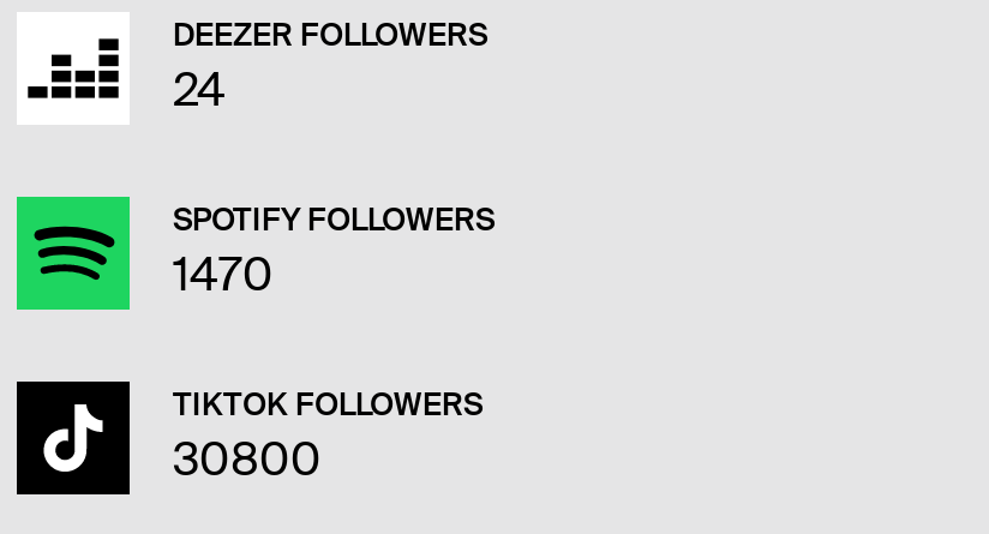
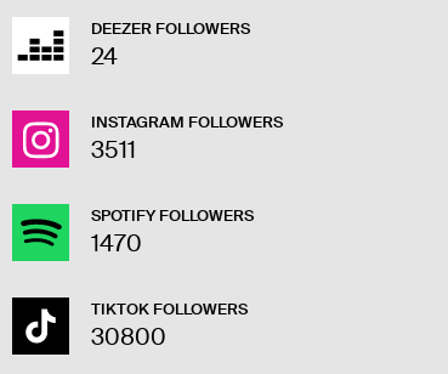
none -> [11,109,283,169] [image] | INSTAGRAM FOLLOWERS | 3511

